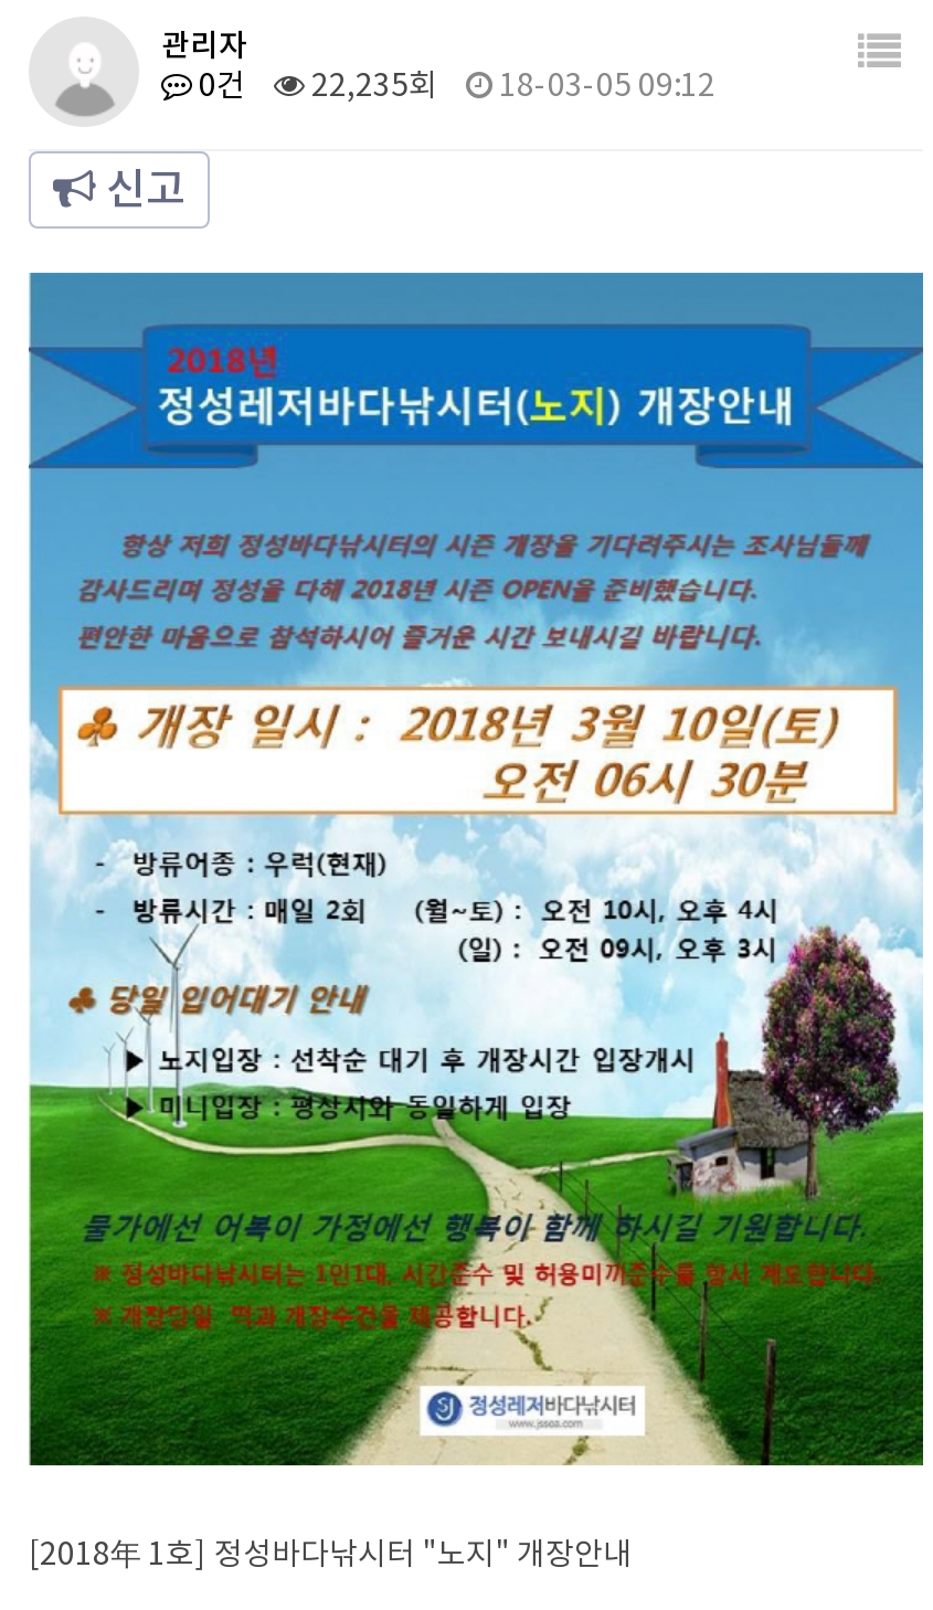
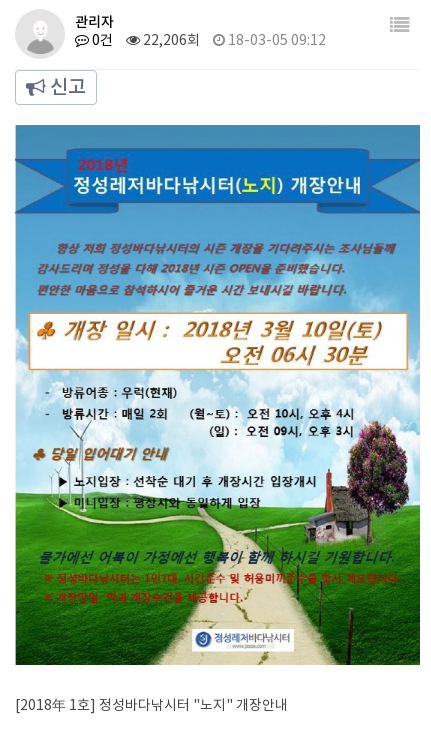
[192,70,715,105] 0건 22,235회 18-03-05 09:12 -> [89,33,326,49] 0건 22,206회 18-03-05 09:12

